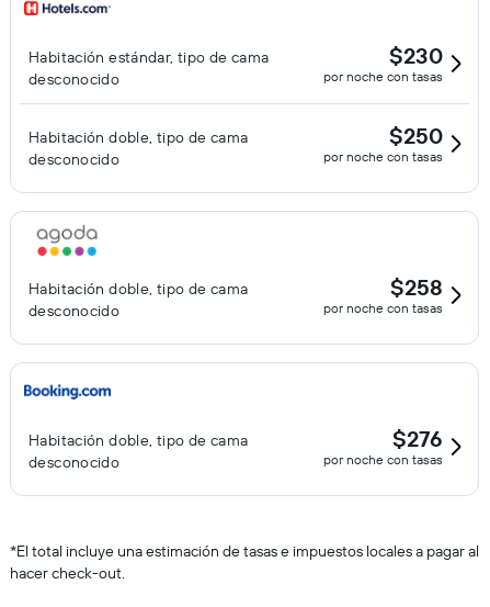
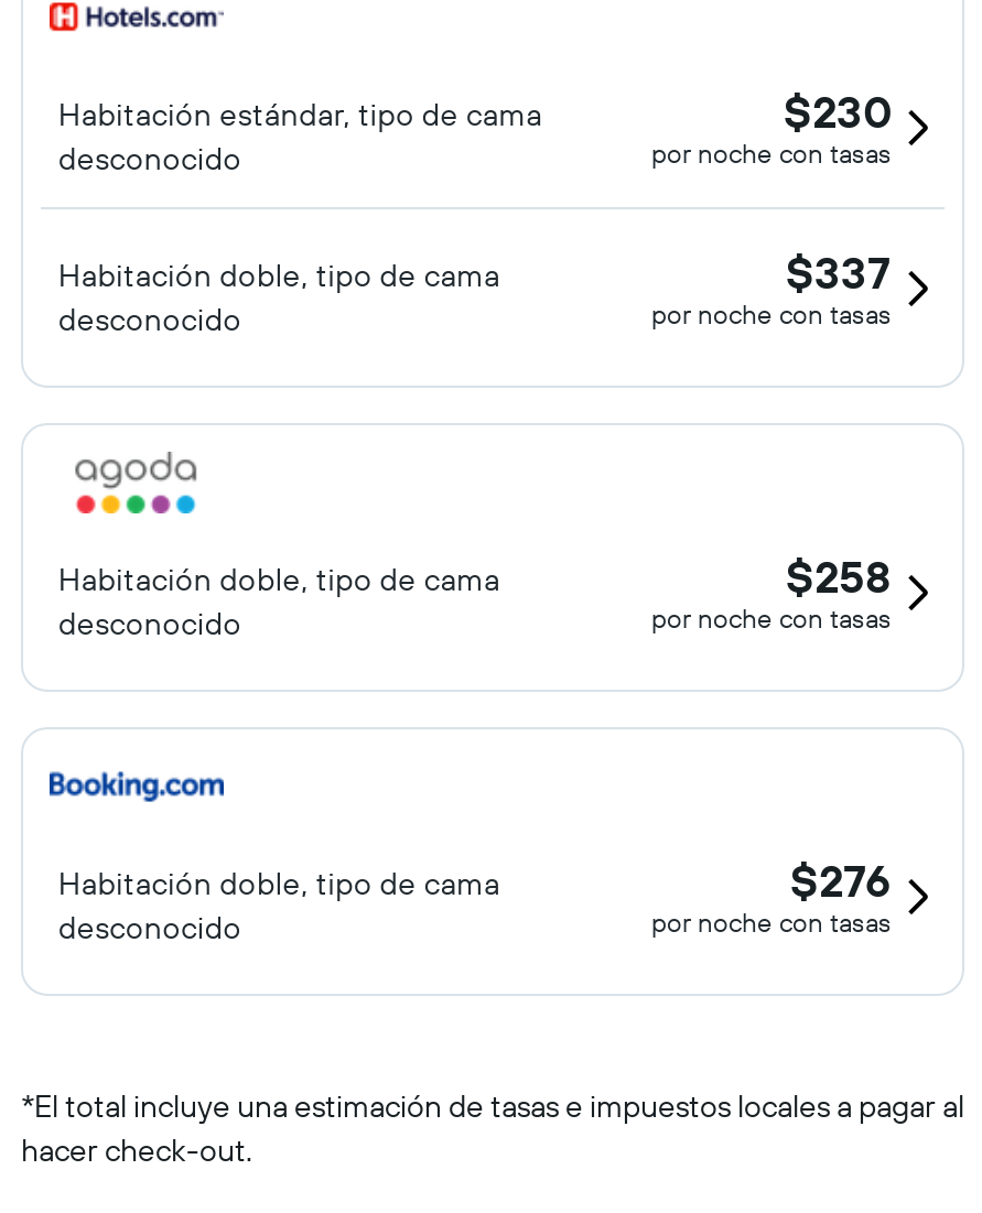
[389,122,443,149] $250 -> [786,245,892,300] $337

